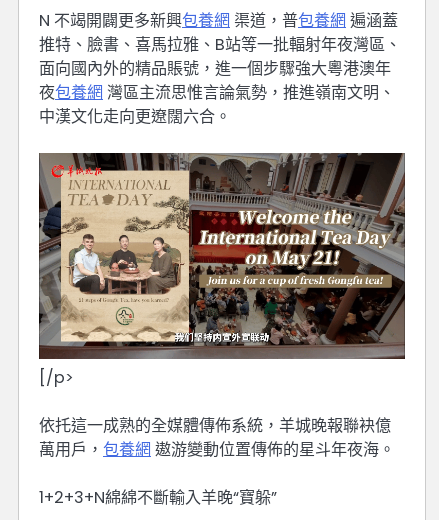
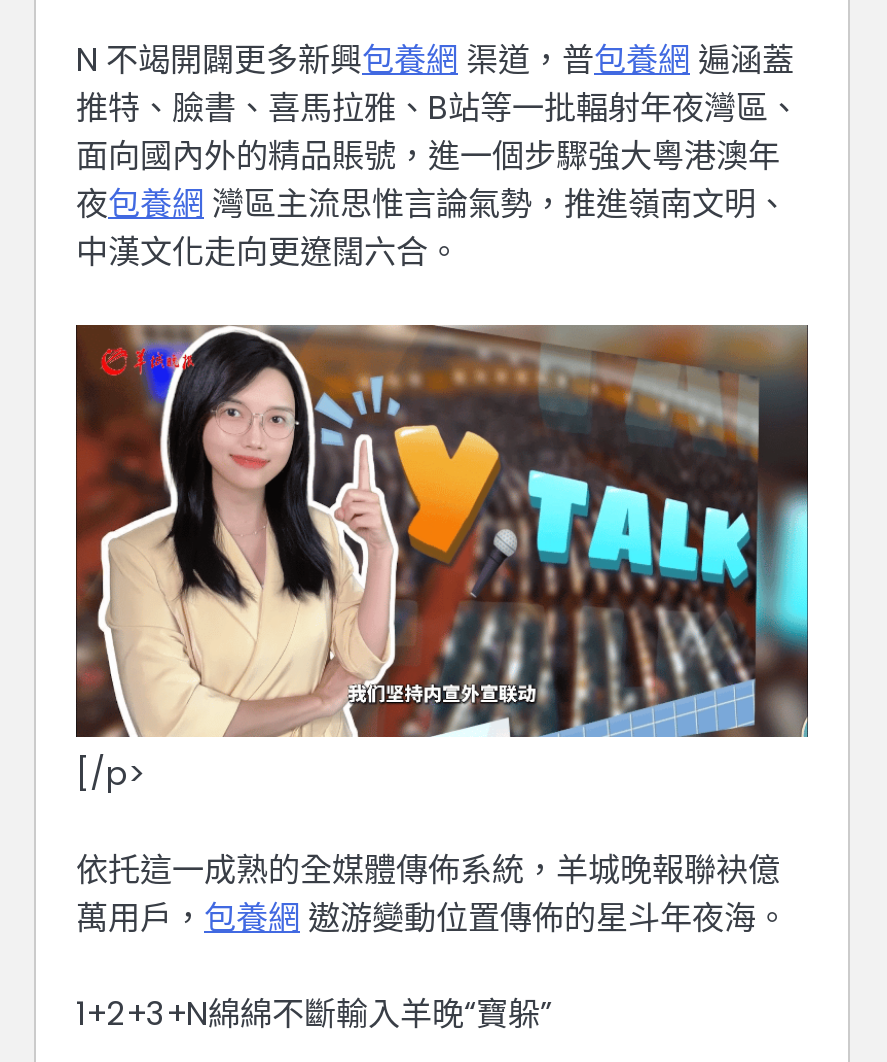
[39,152,406,360] [image] -> [74,323,810,739] [image]

